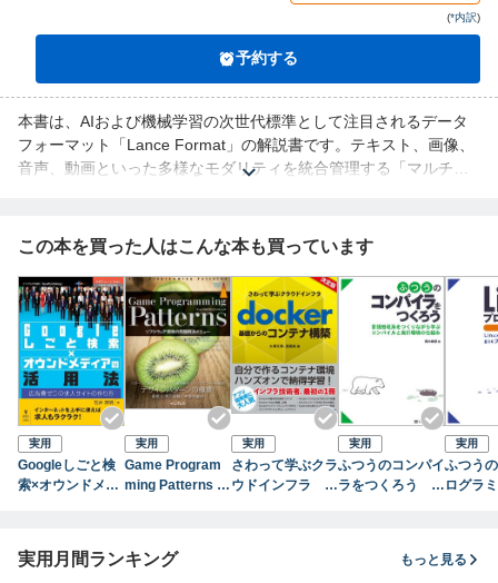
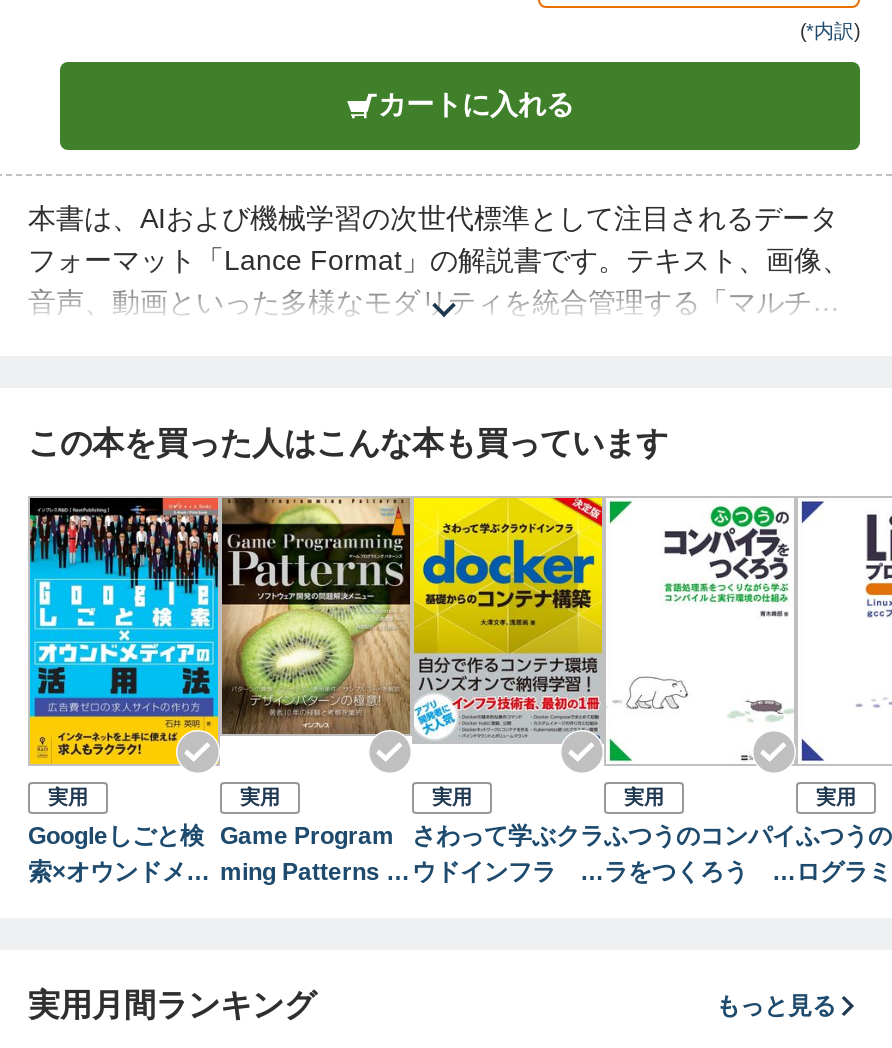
[236,49,298,67] 予約する -> [378,88,574,120] カートに入れる

